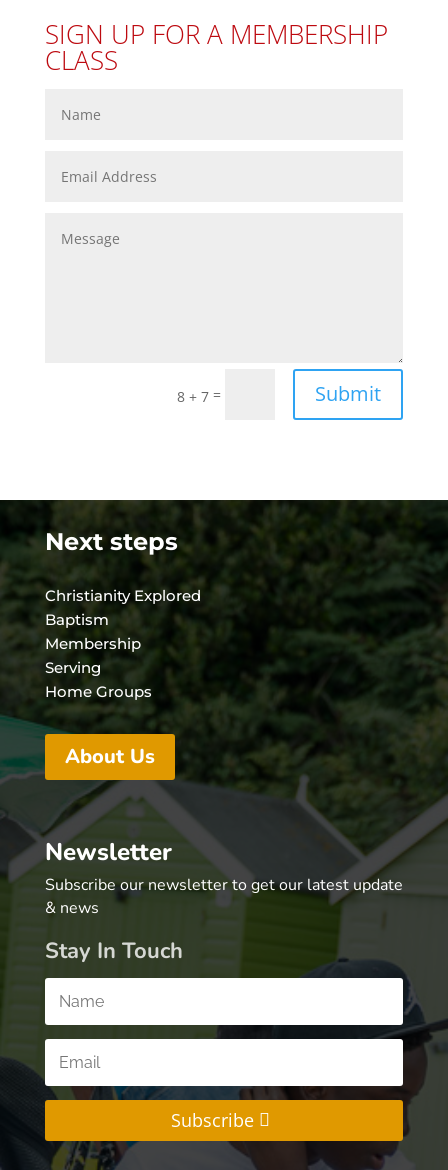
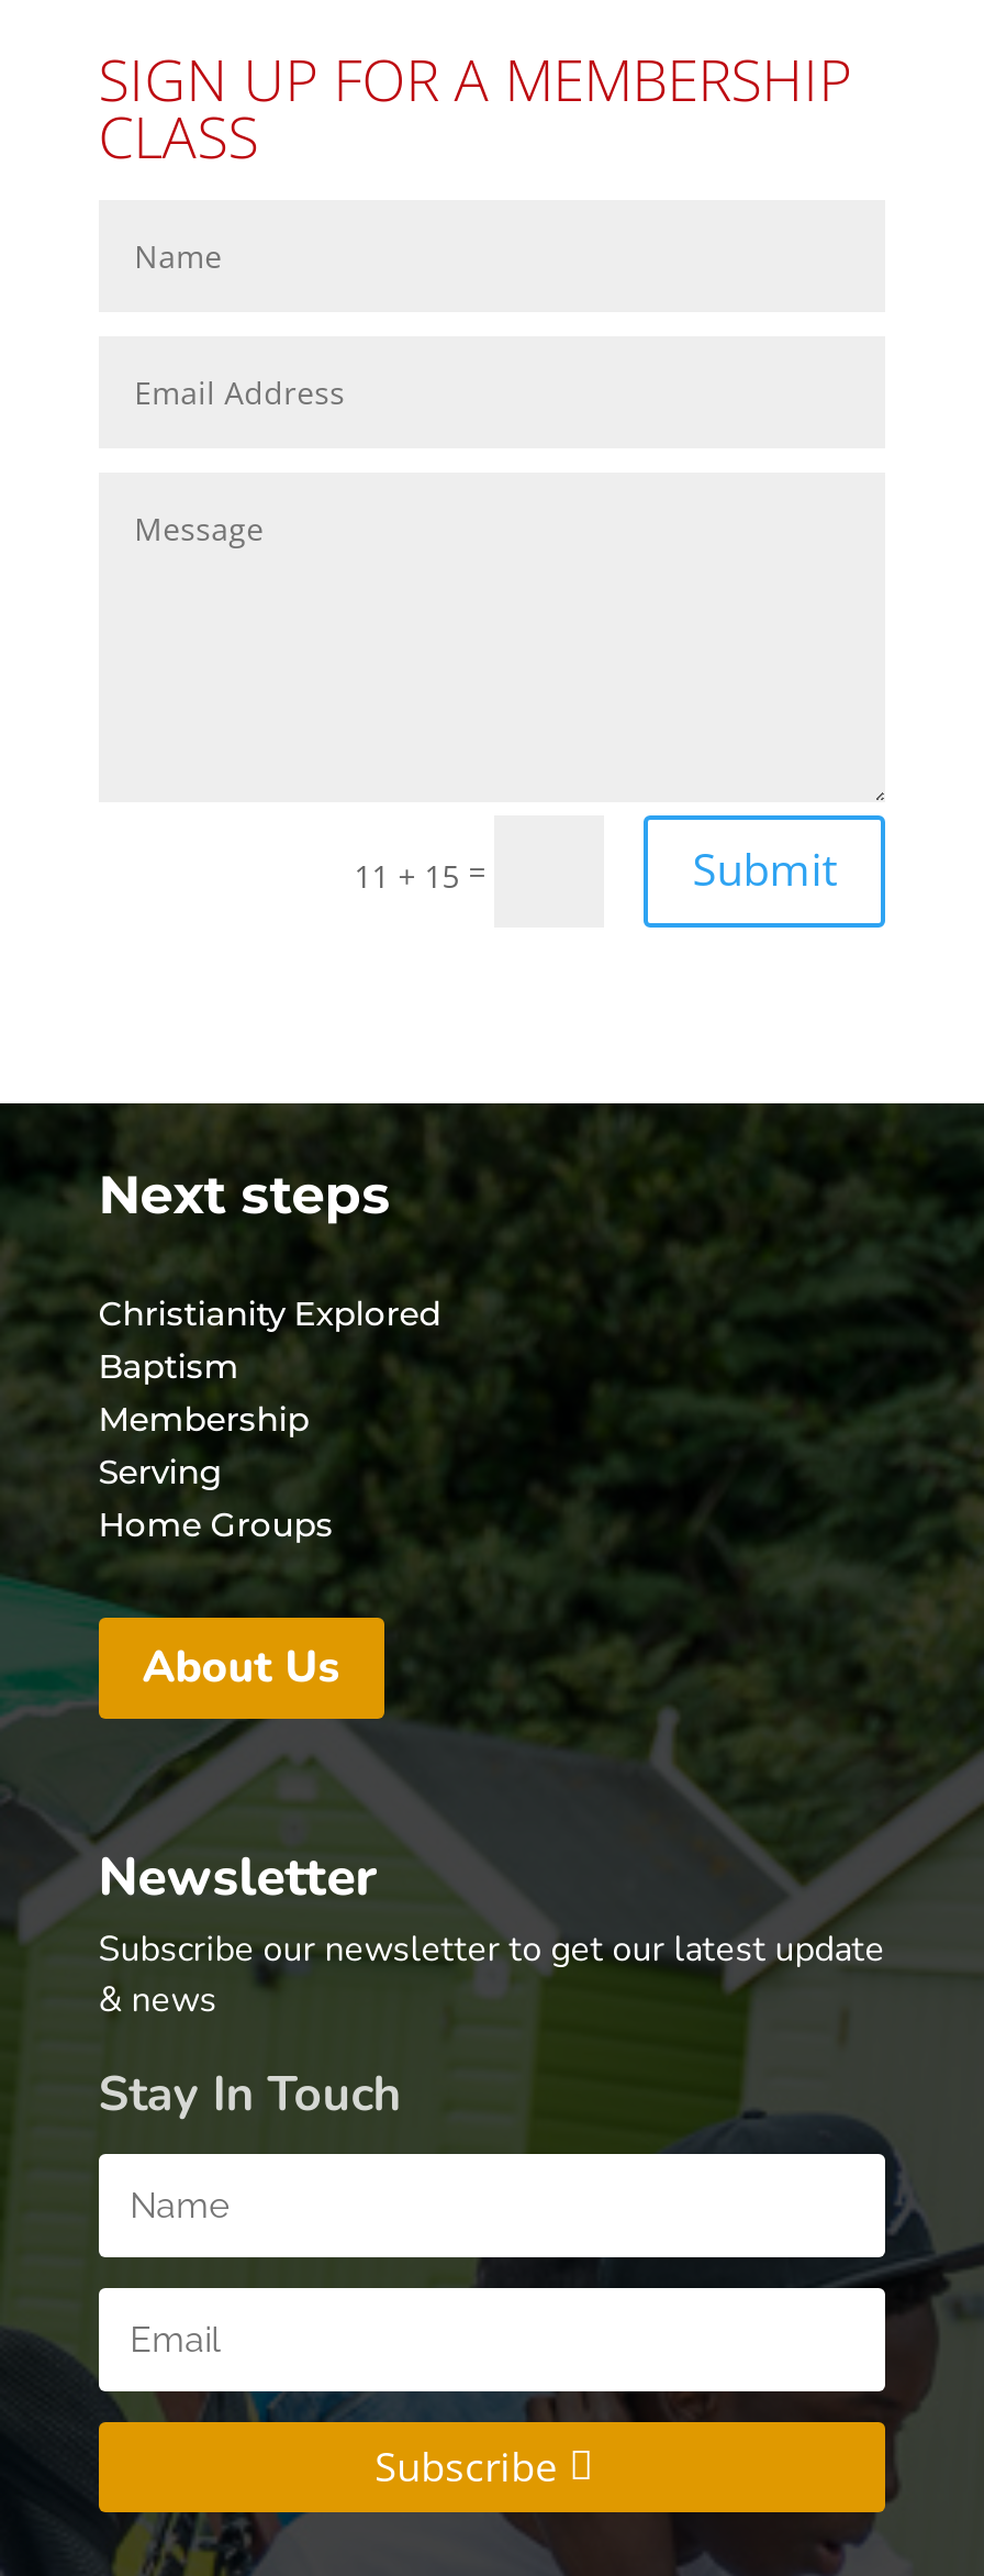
[177,385,225,405] 8 + 7 = -> [354,850,495,895] 11 + 15 =

